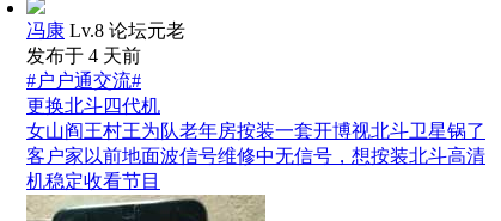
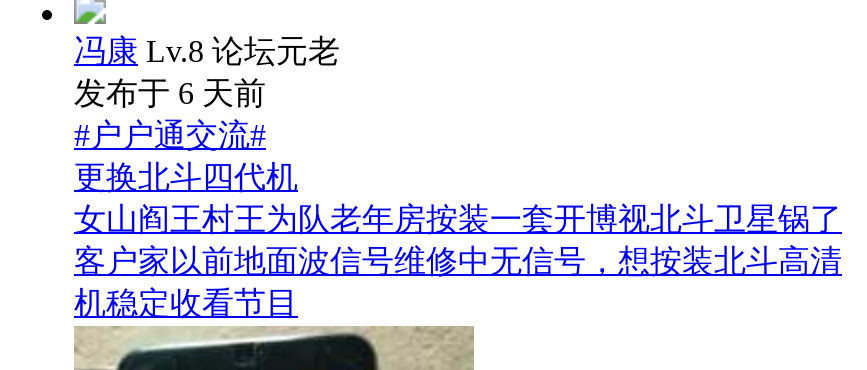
[26,45,141,66] 发布于 4 天前 -> [74,76,266,110] 发布于 6 天前

